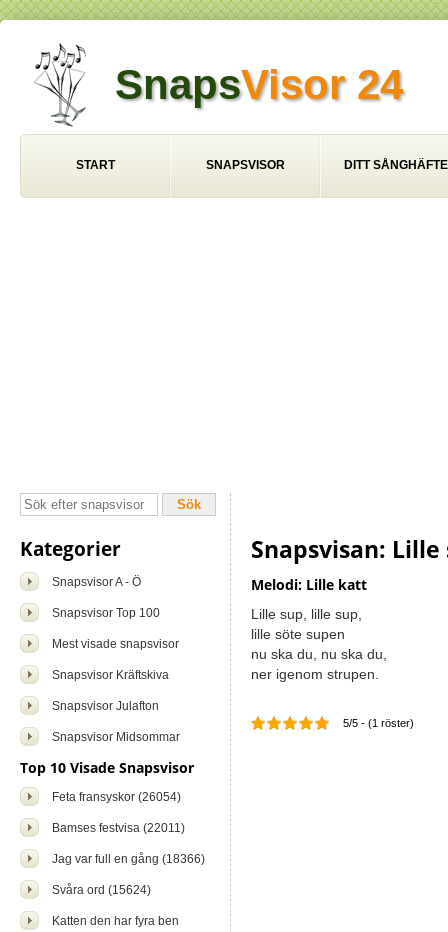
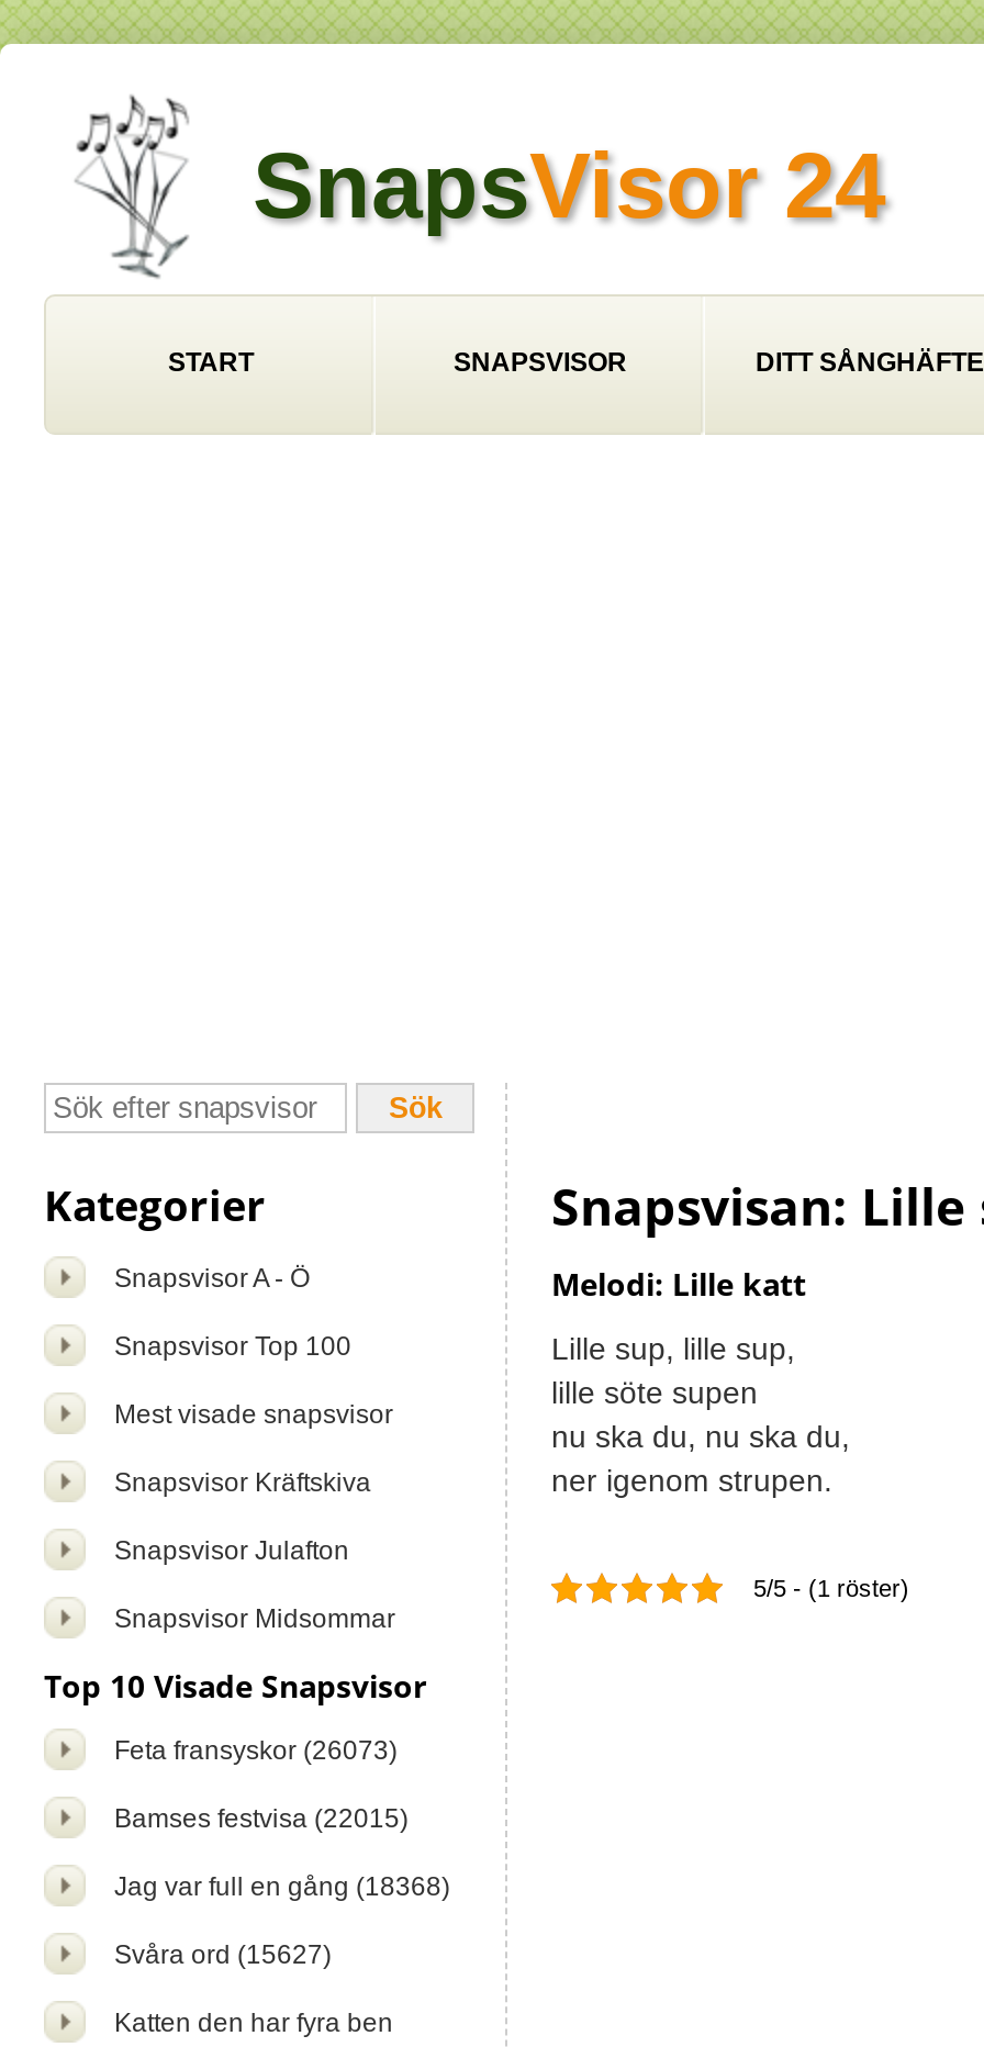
[52,790,181,804] Feta fransyskor (26054) -> [114,1735,398,1766] Feta fransyskor (26073)
[52,821,185,835] Bamses festvisa (22011) -> [114,1803,409,1834] Bamses festvisa (22015)
[52,852,205,866] Jag var full en gång (18366) -> [114,1871,450,1902] Jag var full en gång (18368)
[52,883,151,897] Svåra ord (15624) -> [114,1939,332,1970] Svåra ord (15627)

